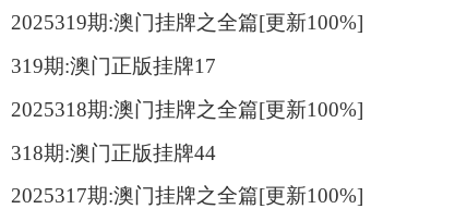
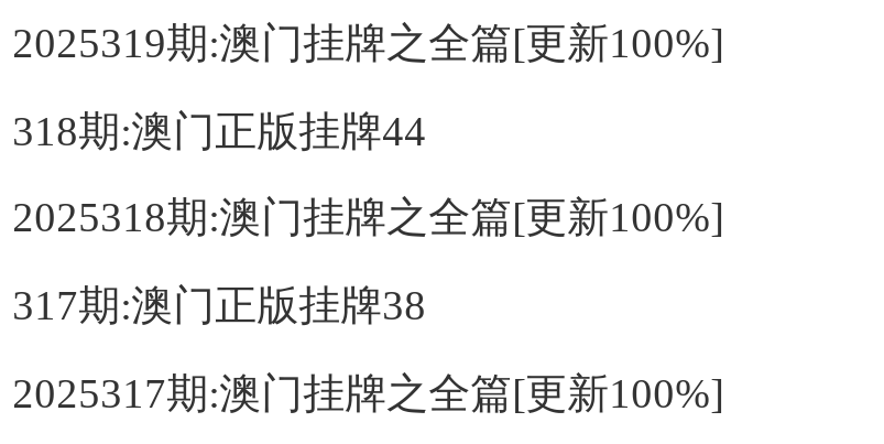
[10,54,216,77] 319期:澳门正版挂牌17 -> none
none -> [12,282,426,328] 317期:澳门正版挂牌38
moved [10,141,216,164] -> [12,107,426,153]: 318期:澳门正版挂牌44

